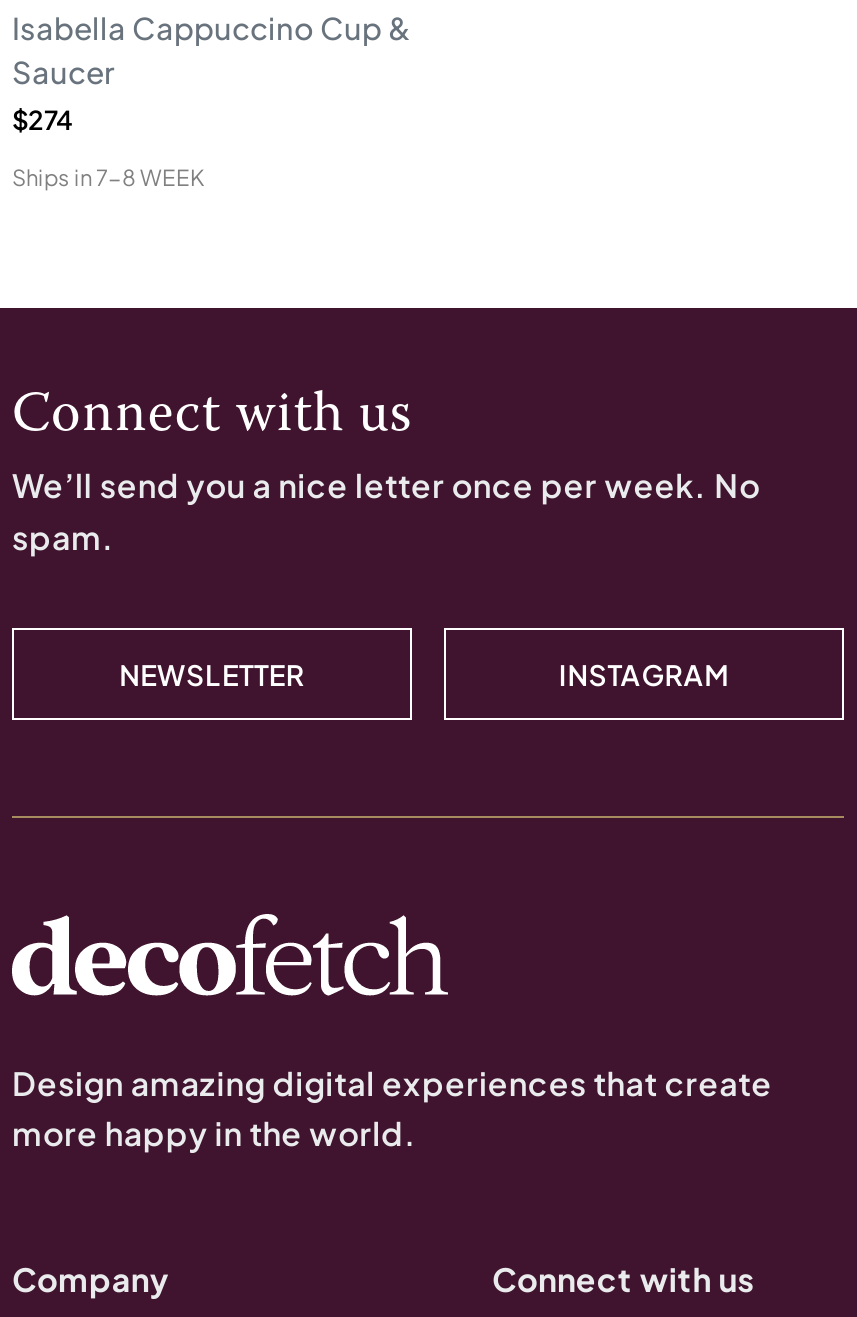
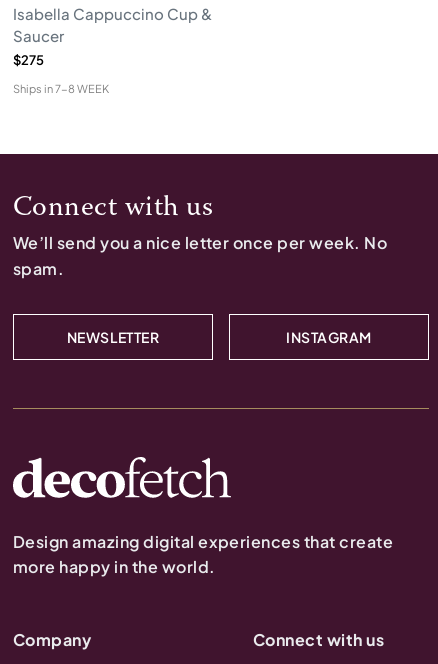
[12,104,72,136] $274 -> [13,52,44,68] $275

